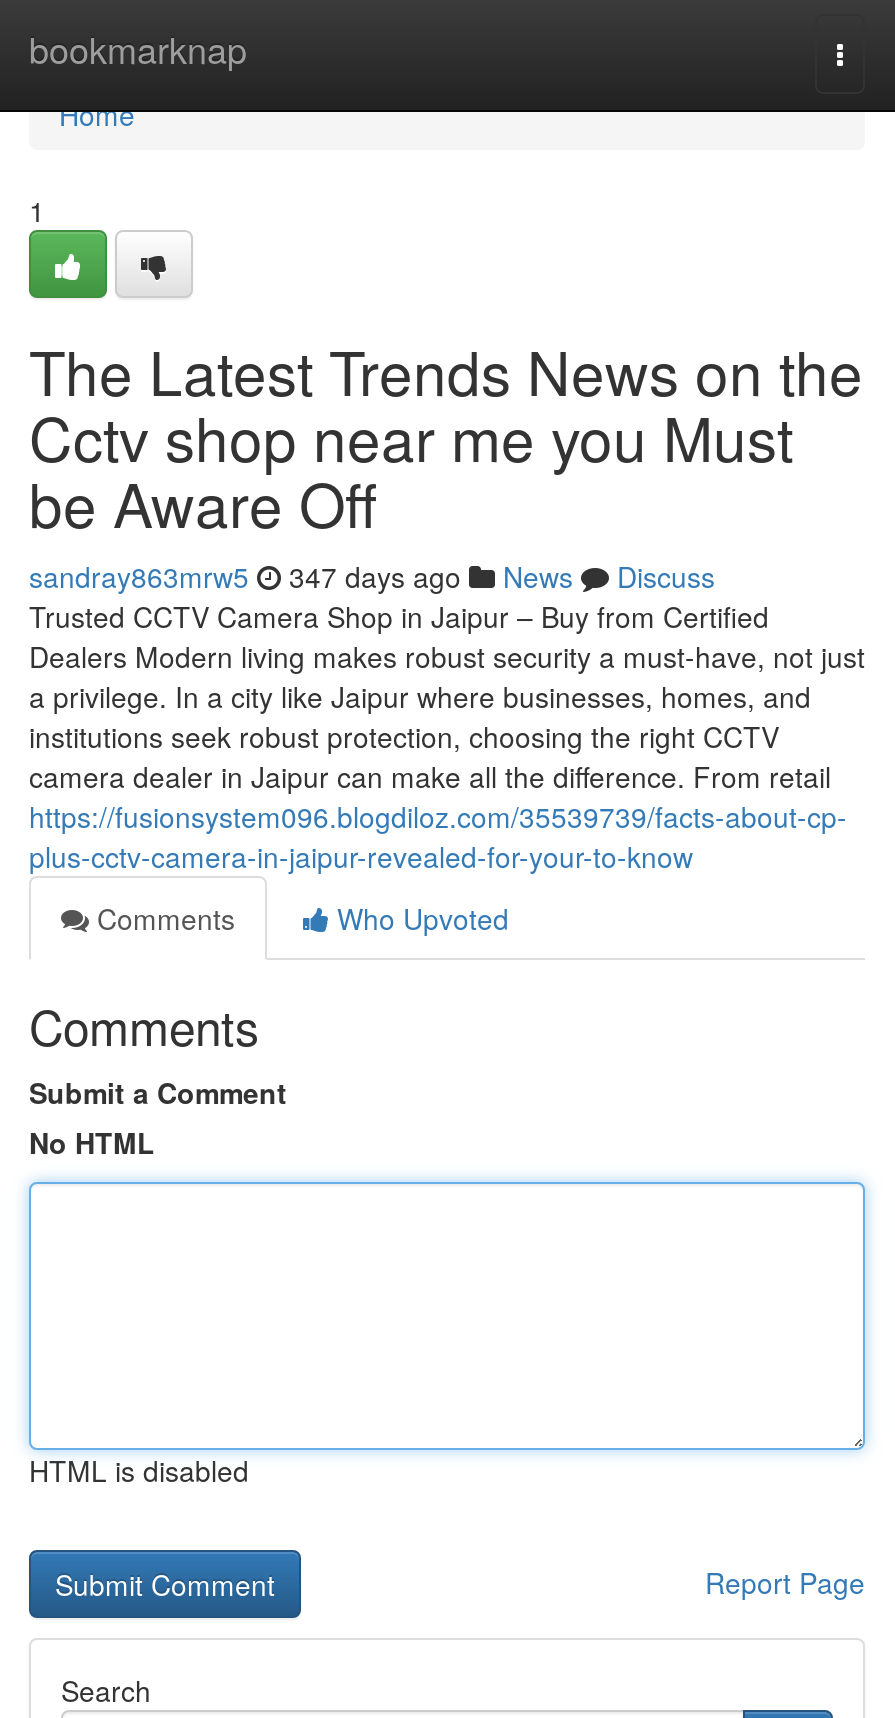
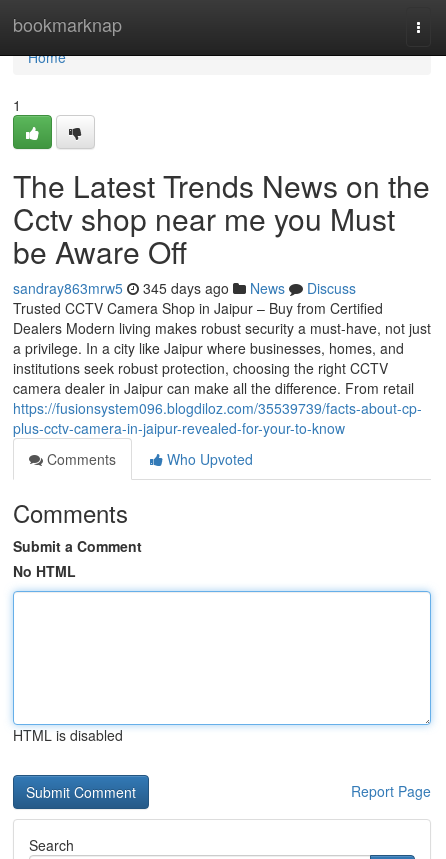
[29,556,715,596] sandray863mrw5 347 days ago News Discuss -> [13,278,356,298] sandray863mrw5 345 days ago News Discuss

